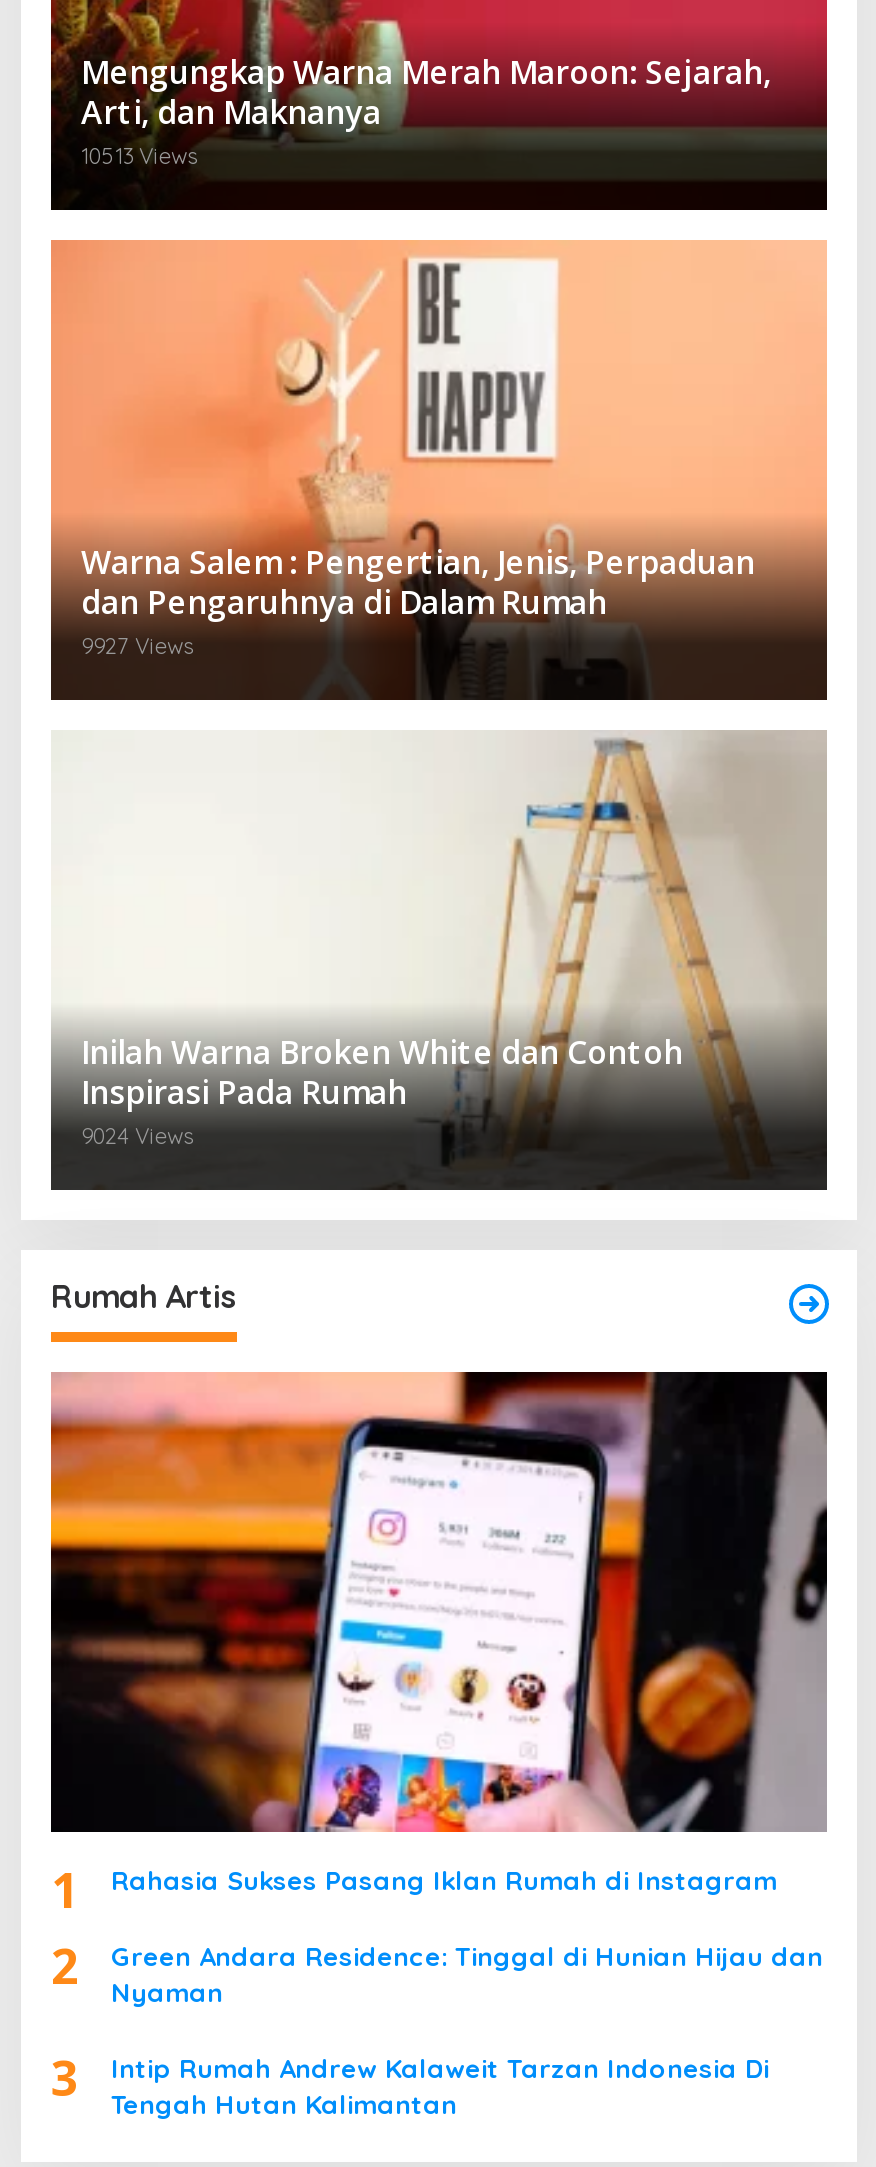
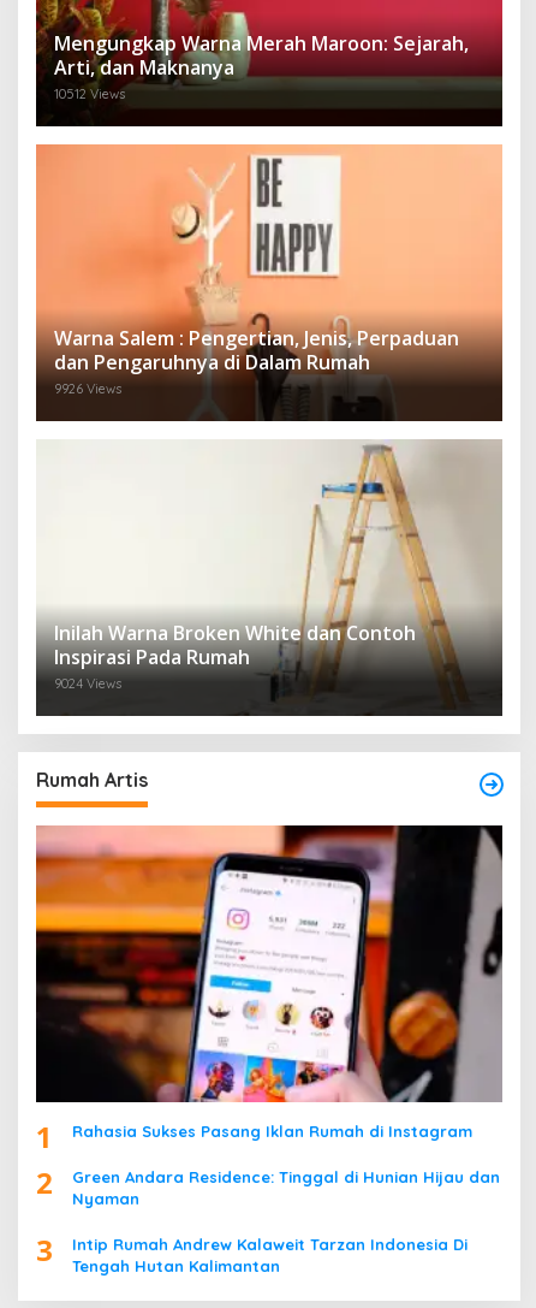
[81,141,197,169] 10513 Views -> [54,85,125,102] 10512 Views
[81,632,193,660] 9927 Views -> [54,380,121,397] 9926 Views

